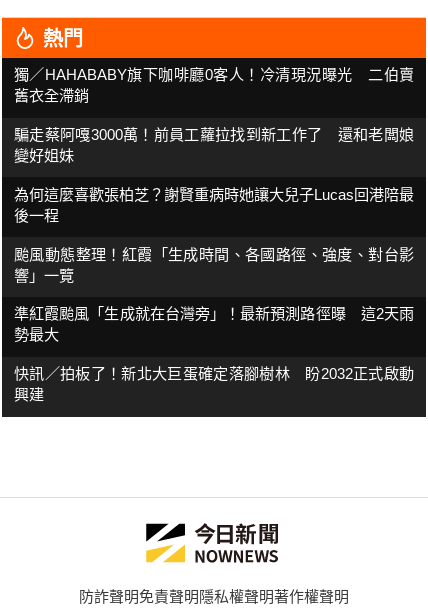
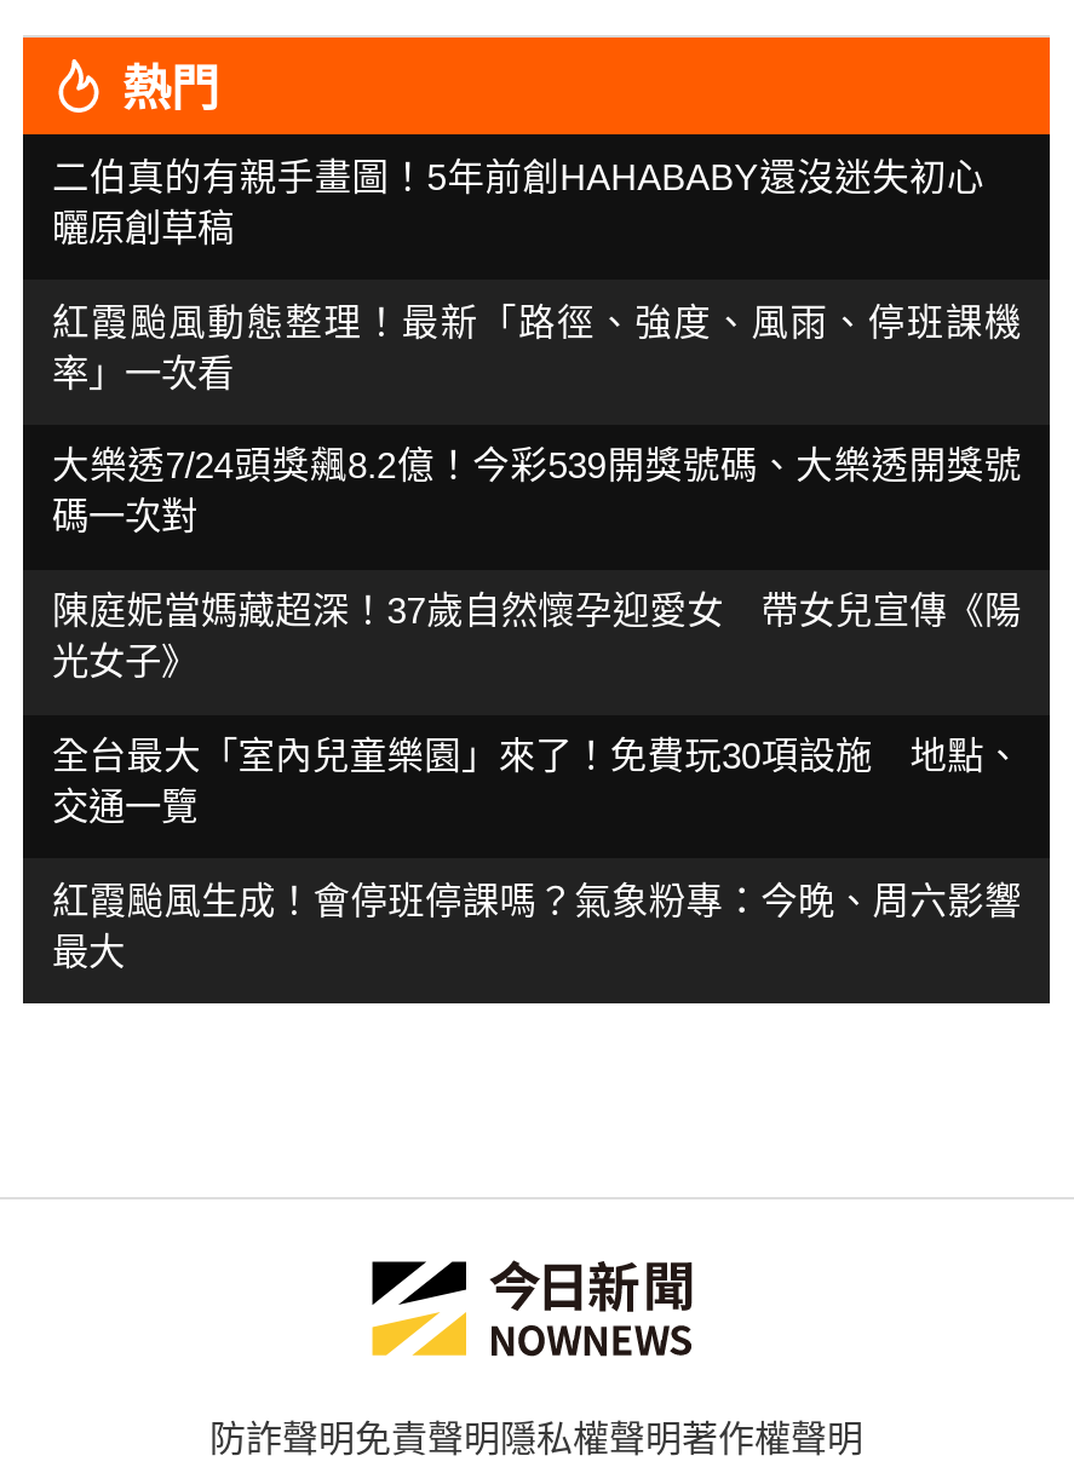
[14,66,414,104] 獨／HAHABABY旗下咖啡廳0客人！冷清現況曝光 二伯賣 | 舊衣全滯銷 -> [52,155,1021,247] 二伯真的有親手畫圖！5年前創HAHABABY還沒迷失初心 | 曬原創草稿
[14,126,414,164] 騙走蔡阿嘎3000萬！前員工蘿拉找到新工作了 還和老闆娘 | 變好姐妹 -> [52,300,1021,392] 紅霞颱風動態整理！最新「路徑、強度、風雨、停班課機 | 率」一次看
[14,186,414,224] 為何這麼喜歡張柏芝？謝賢重病時她讓大兒子Lucas回港陪最 | 後一程 -> [52,445,1021,537] 大樂透7/24頭獎飆8.2億！今彩539開獎號碼、大樂透開獎號 | 碼一次對
[14,245,414,283] 颱風動態整理！紅霞「生成時間、各國路徑、強度、對台影 | 響」一覽 -> [52,589,1021,681] 陳庭妮當媽藏超深！37歲自然懷孕迎愛女 帶女兒宣傳《陽 | 光女子》
[14,305,414,343] 準紅霞颱風「生成就在台灣旁」！最新預測路徑曝 這2天雨 | 勢最大 -> [52,734,1021,826] 全台最大「室內兒童樂園」來了！免費玩30項設施 地點、 | 交通一覽
[14,365,414,403] 快訊／拍板了！新北大巨蛋確定落腳樹林 盼2032正式啟動 | 興建 -> [52,879,1021,971] 紅霞颱風生成！會停班停課嗎？氣象粉專：今晚、周六影響 | 最大

